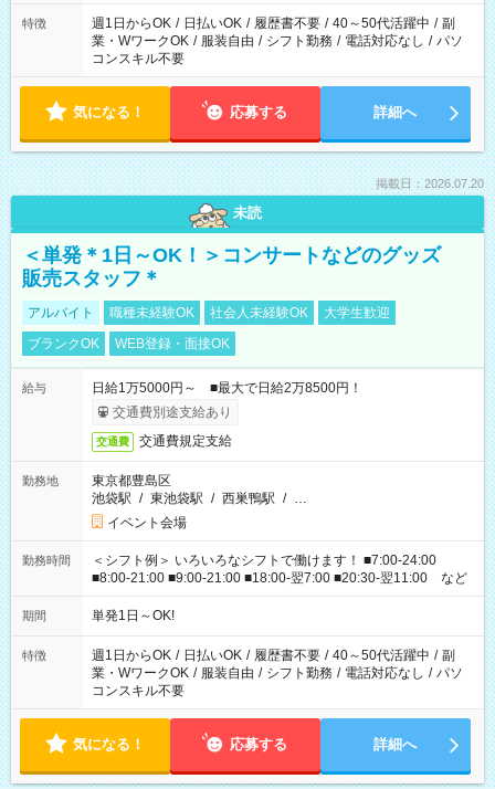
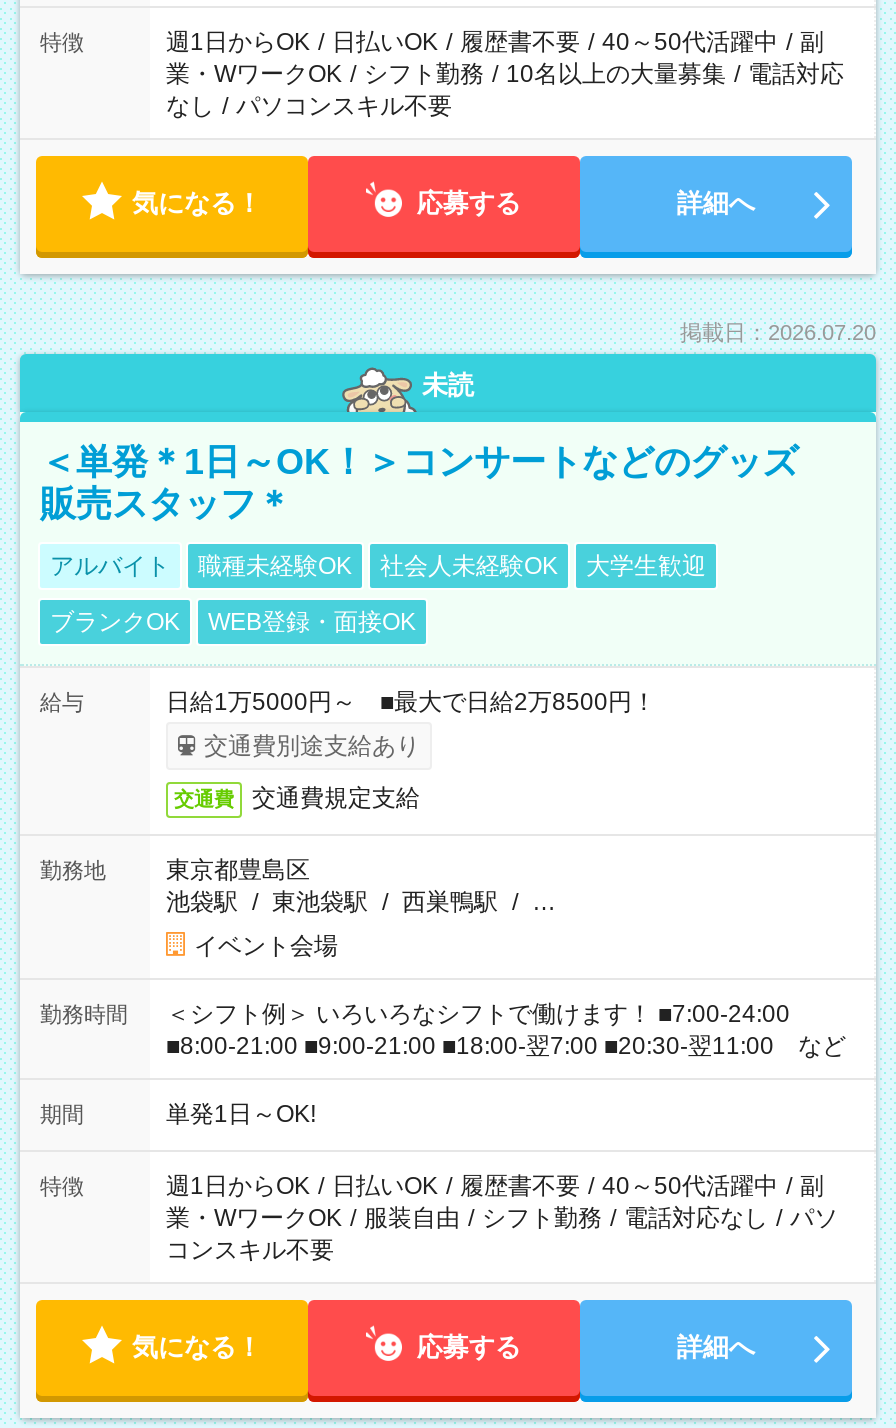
[92,33,463,66] 業・WワークOK / 服装自由 / シフト勤務 / 電話対応なし / パソ | コンスキル不要 -> [166,60,844,120] 業・WワークOK / シフト勤務 / 10名以上の大量募集 / 電話対応 | なし / パソコンスキル不要

